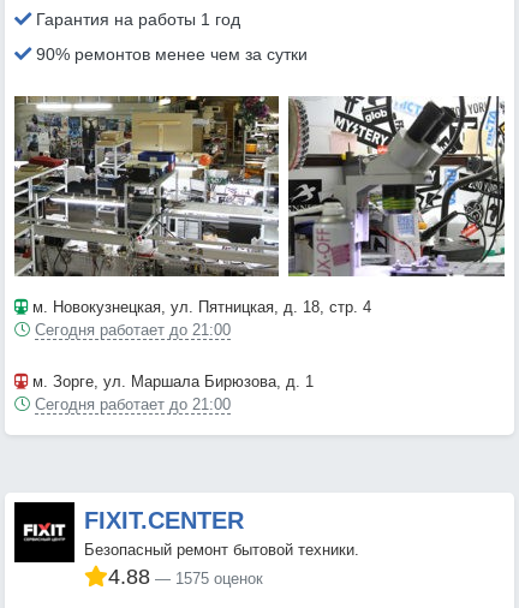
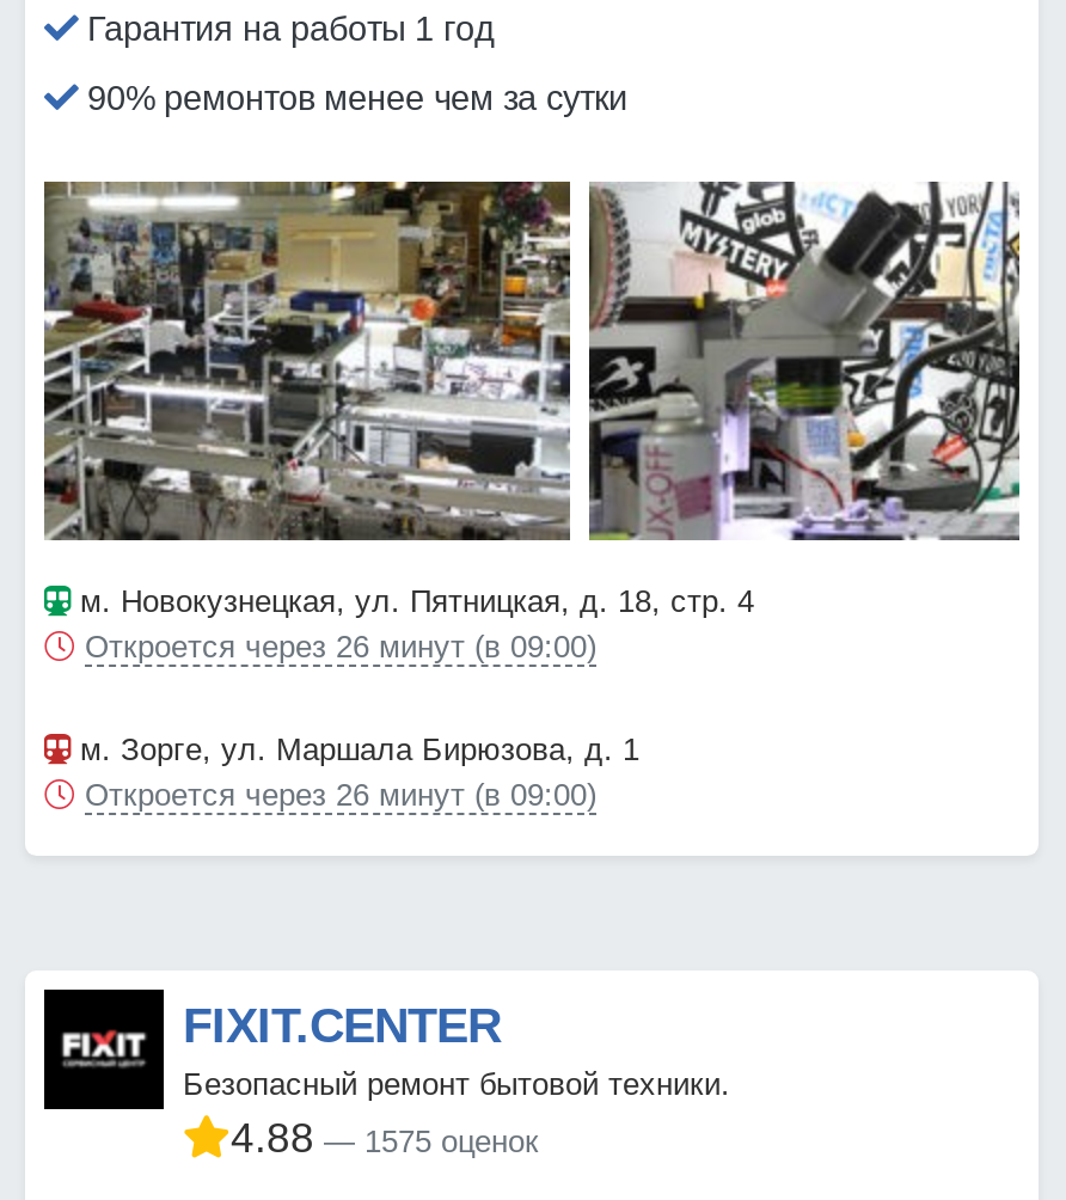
[35,321,231,339] Сегодня работает до 21:00 -> [85,629,596,665] Откроется через 26 минут (в 09:00)
[35,395,231,413] Сегодня работает до 21:00 -> [85,777,596,813] Откроется через 26 минут (в 09:00)

